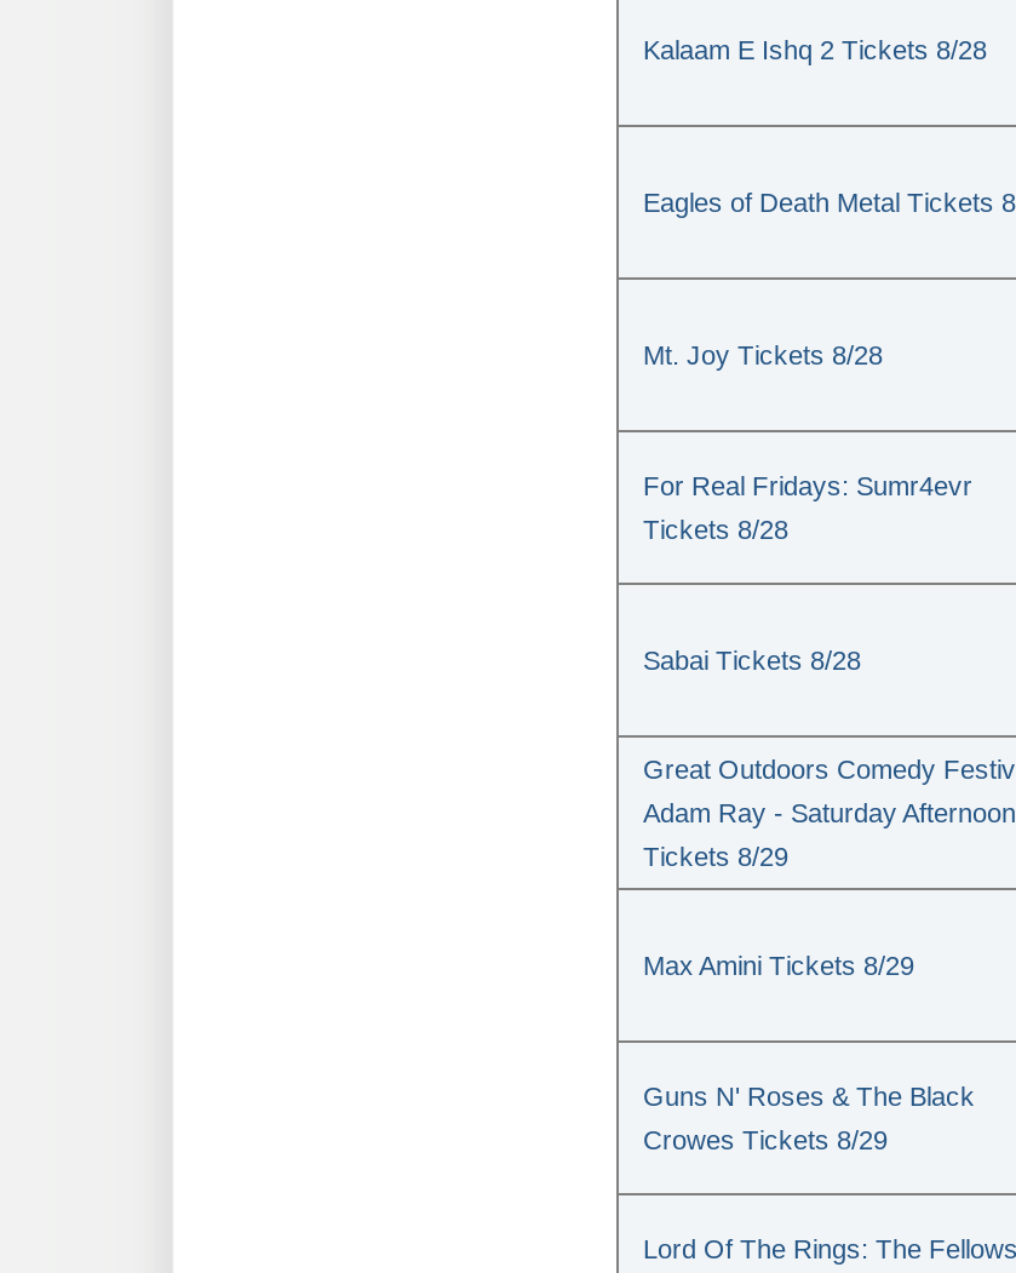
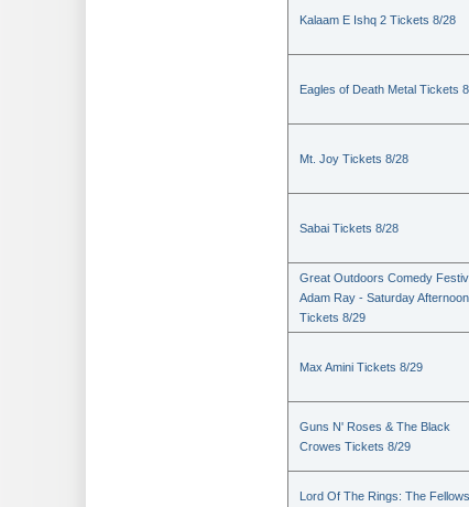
[643,471,972,544] For Real Fridays: Sumr4evr | Tickets 8/28 -> none

